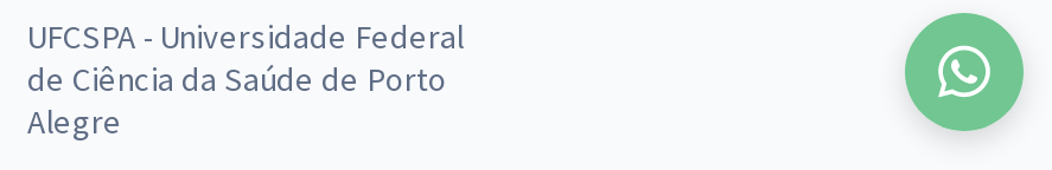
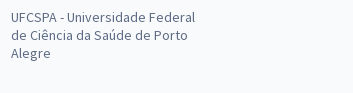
[900,11,1028,140] [image] -> none

